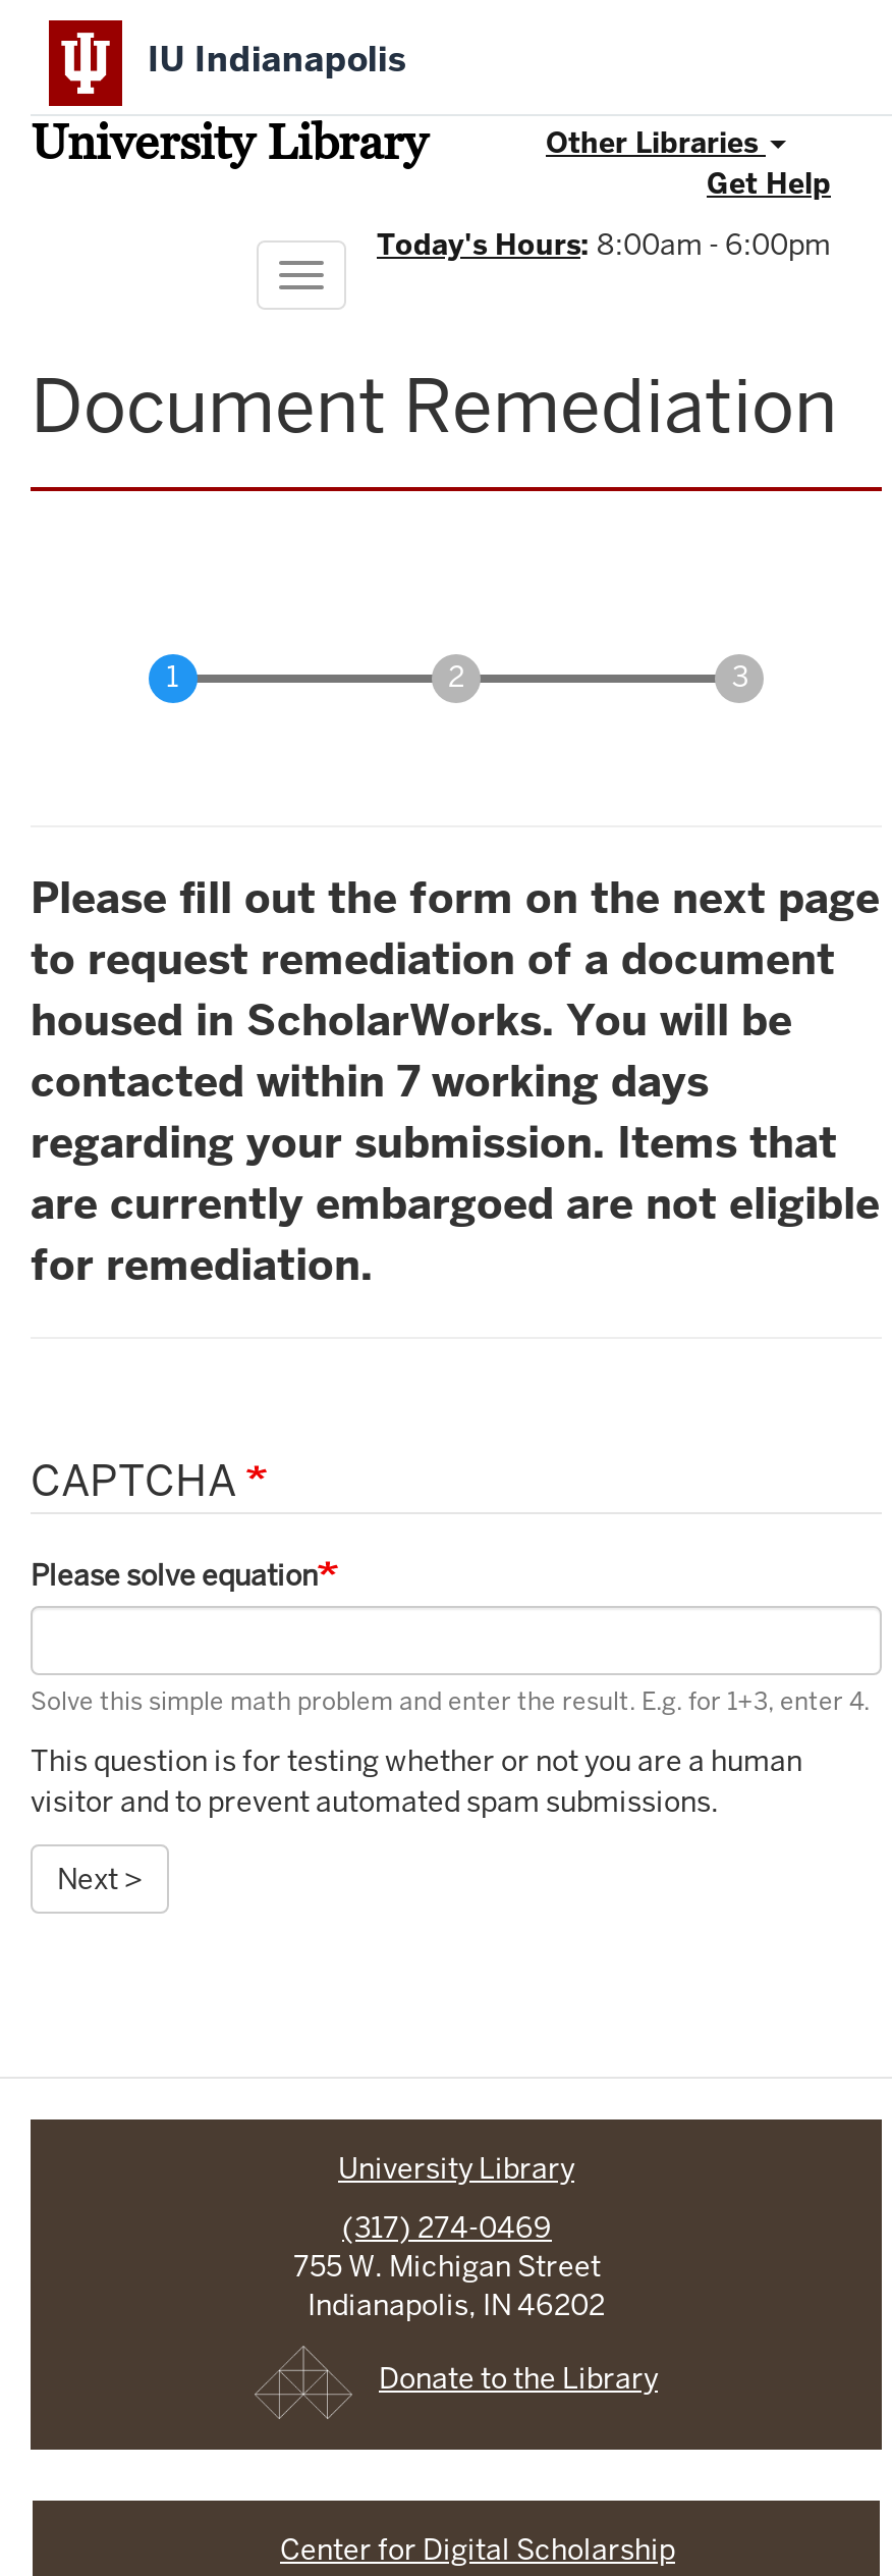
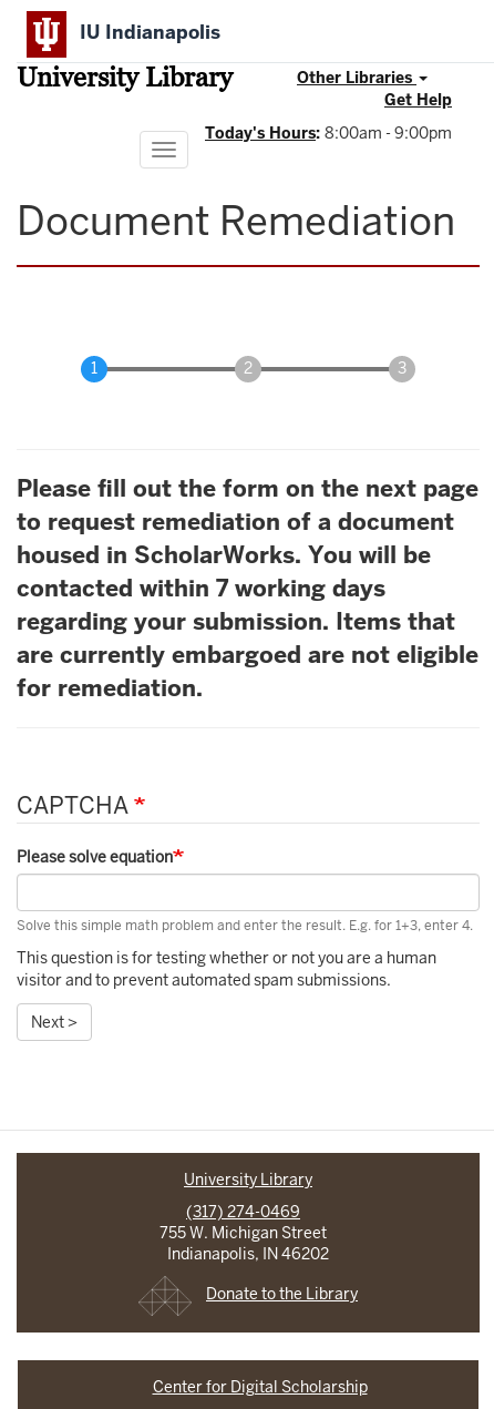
[377,226,831,263] Today's Hours: 8:00am - 6:00pm -> [205,123,452,143] Today's Hours: 8:00am - 9:00pm

